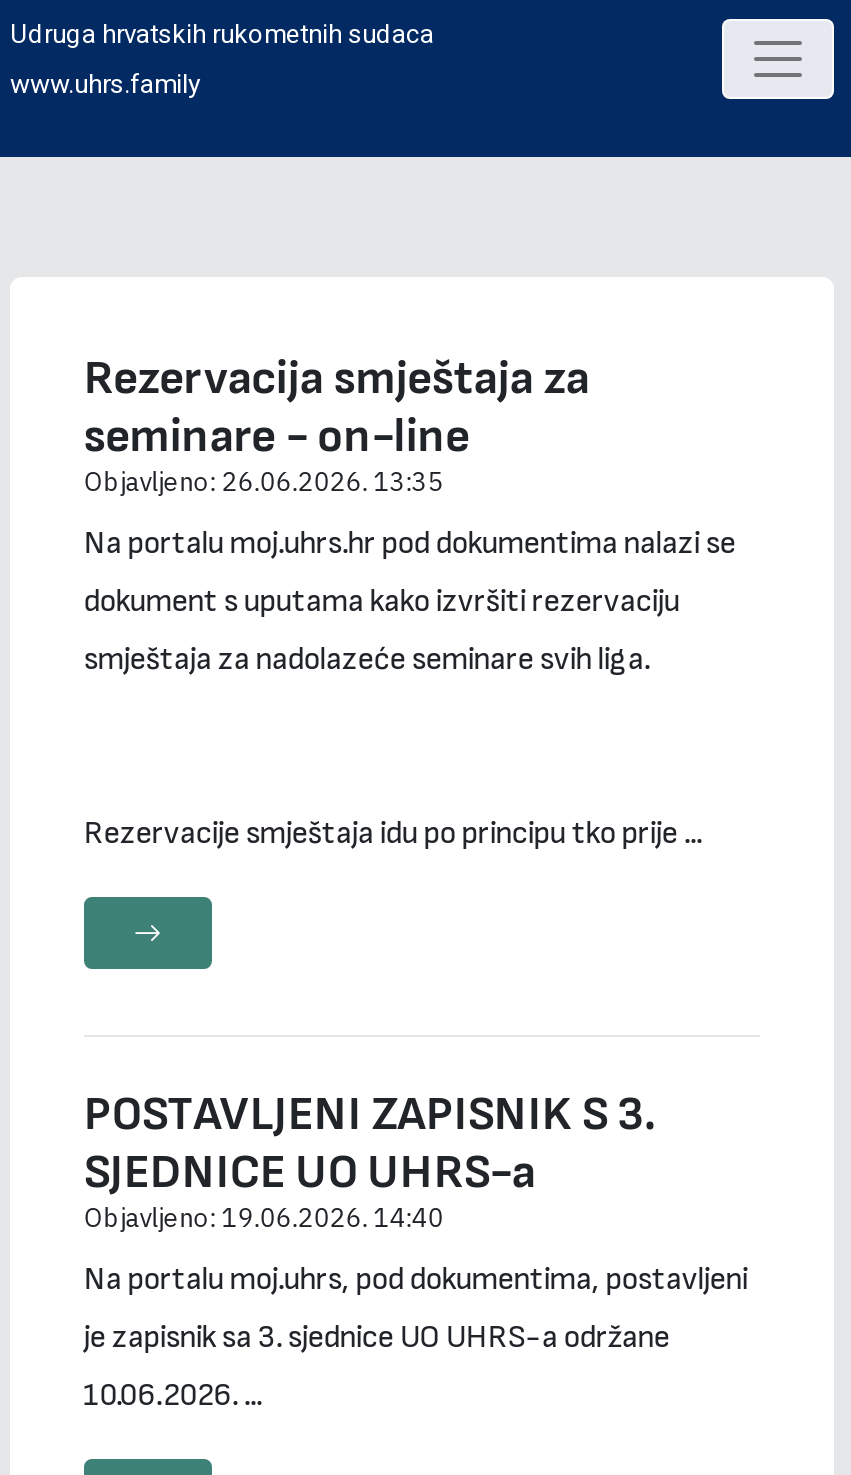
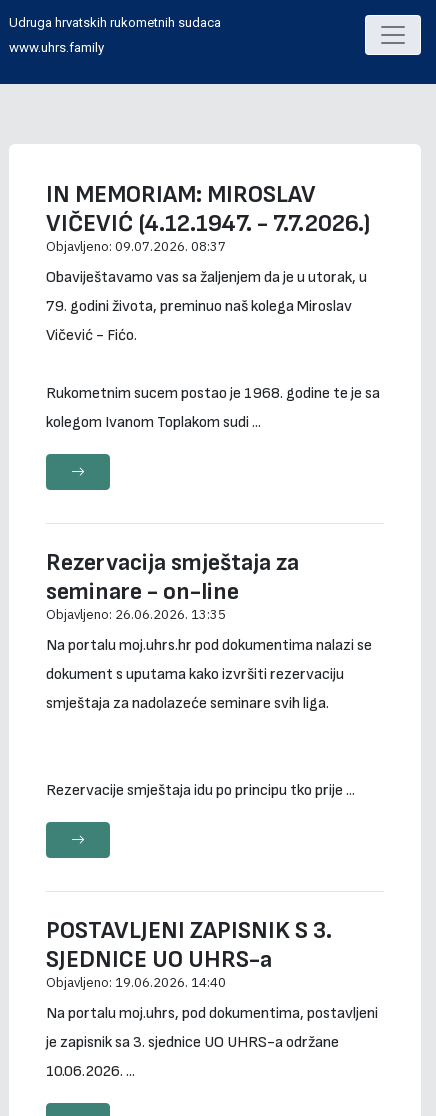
none -> [46,180,380,432] IN MEMORIAM: MIROSLAV | VIČEVIĆ (4.12.1947. - 7.7.2026.) | Objavljeno: 09.07.2026. 08:37 | Obaviještavamo vas sa žaljenjem da je u utorak, u | 79. godini života, preminuo naš kolega Miroslav | Vičević - Fićo. | Rukometnim sucem postao je 1968. godine te je sa | kolegom Ivanom Toplakom sudi ...

